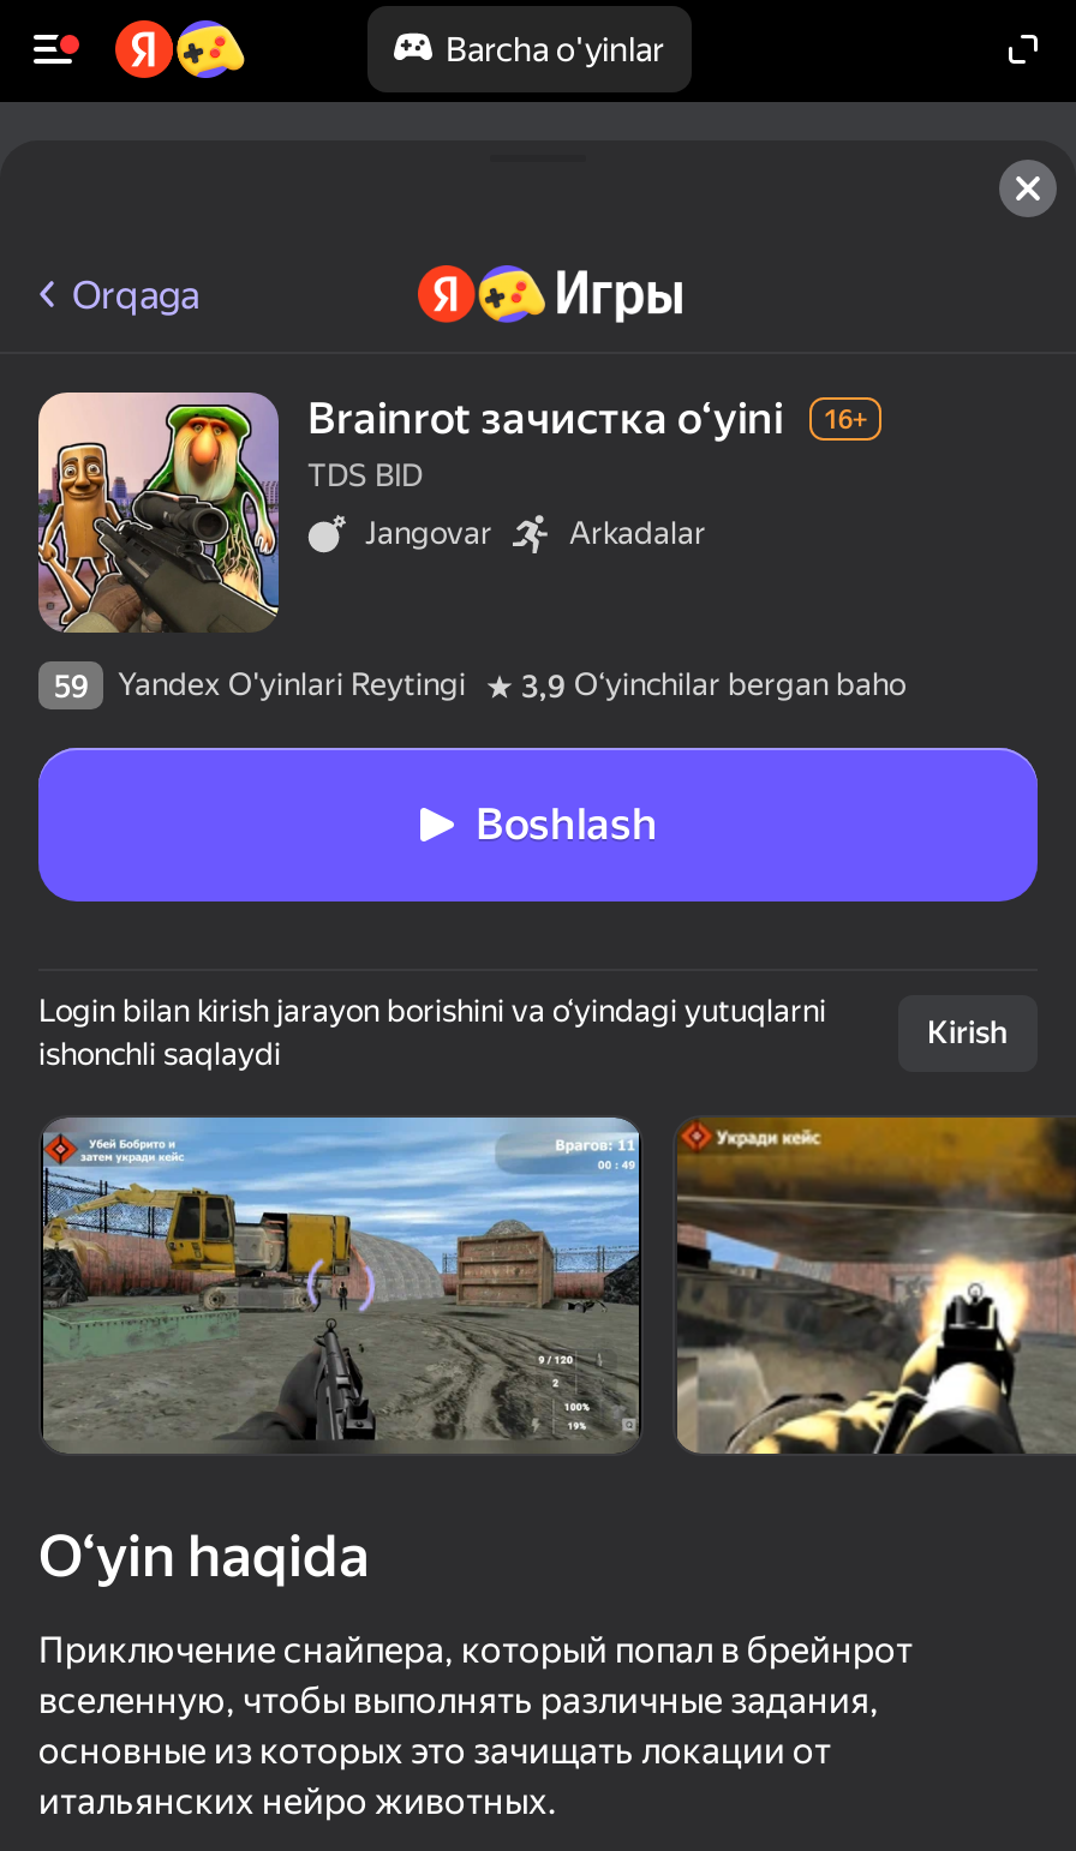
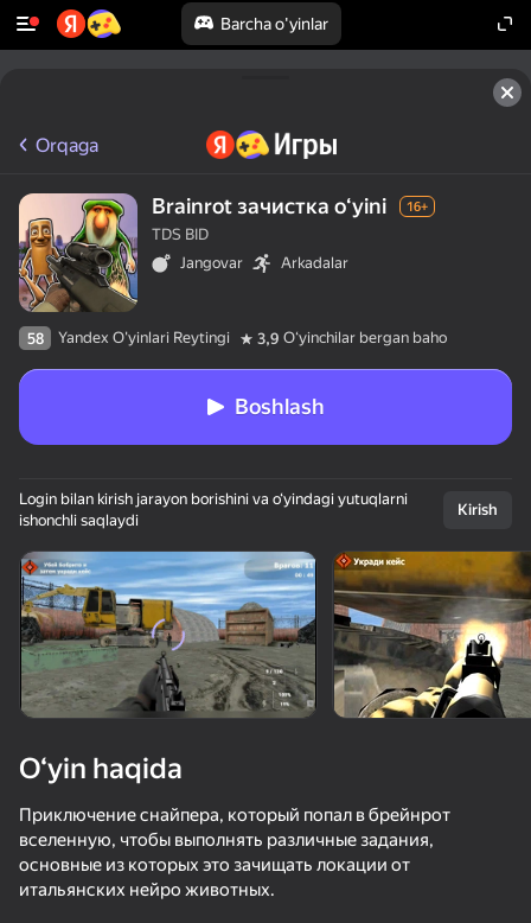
[54,667,88,703] 59 -> [27,329,43,347] 58

